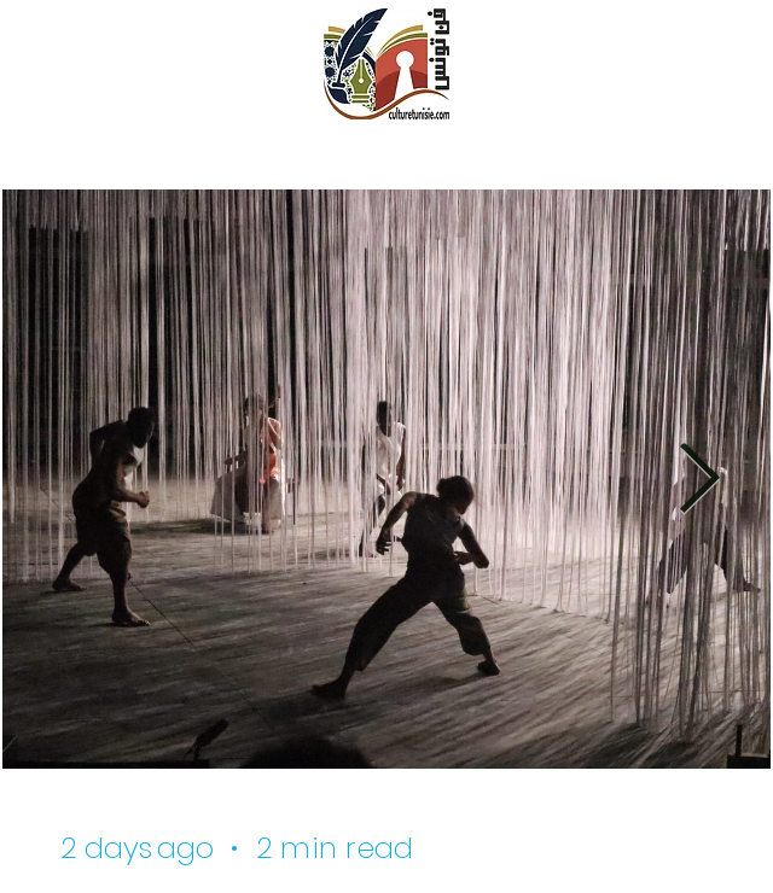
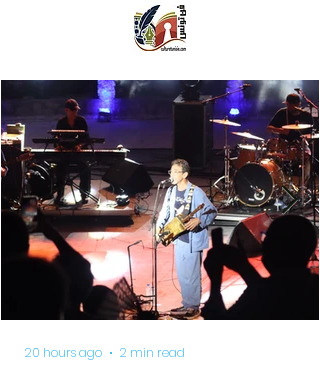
[7,187,766,868] [image] | 2 days ago 2 min read -> [3,79,317,361] [image] | 20 hours ago 2 min read

